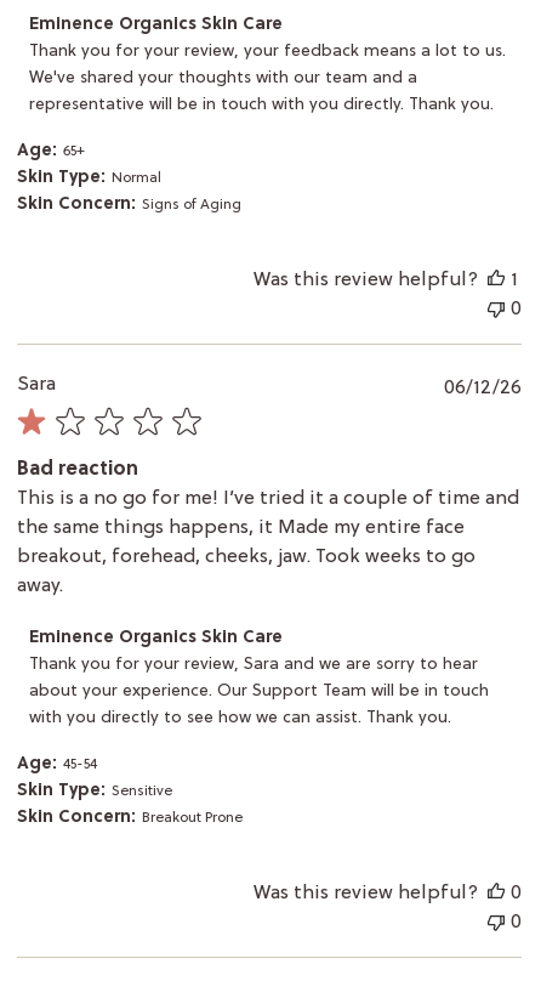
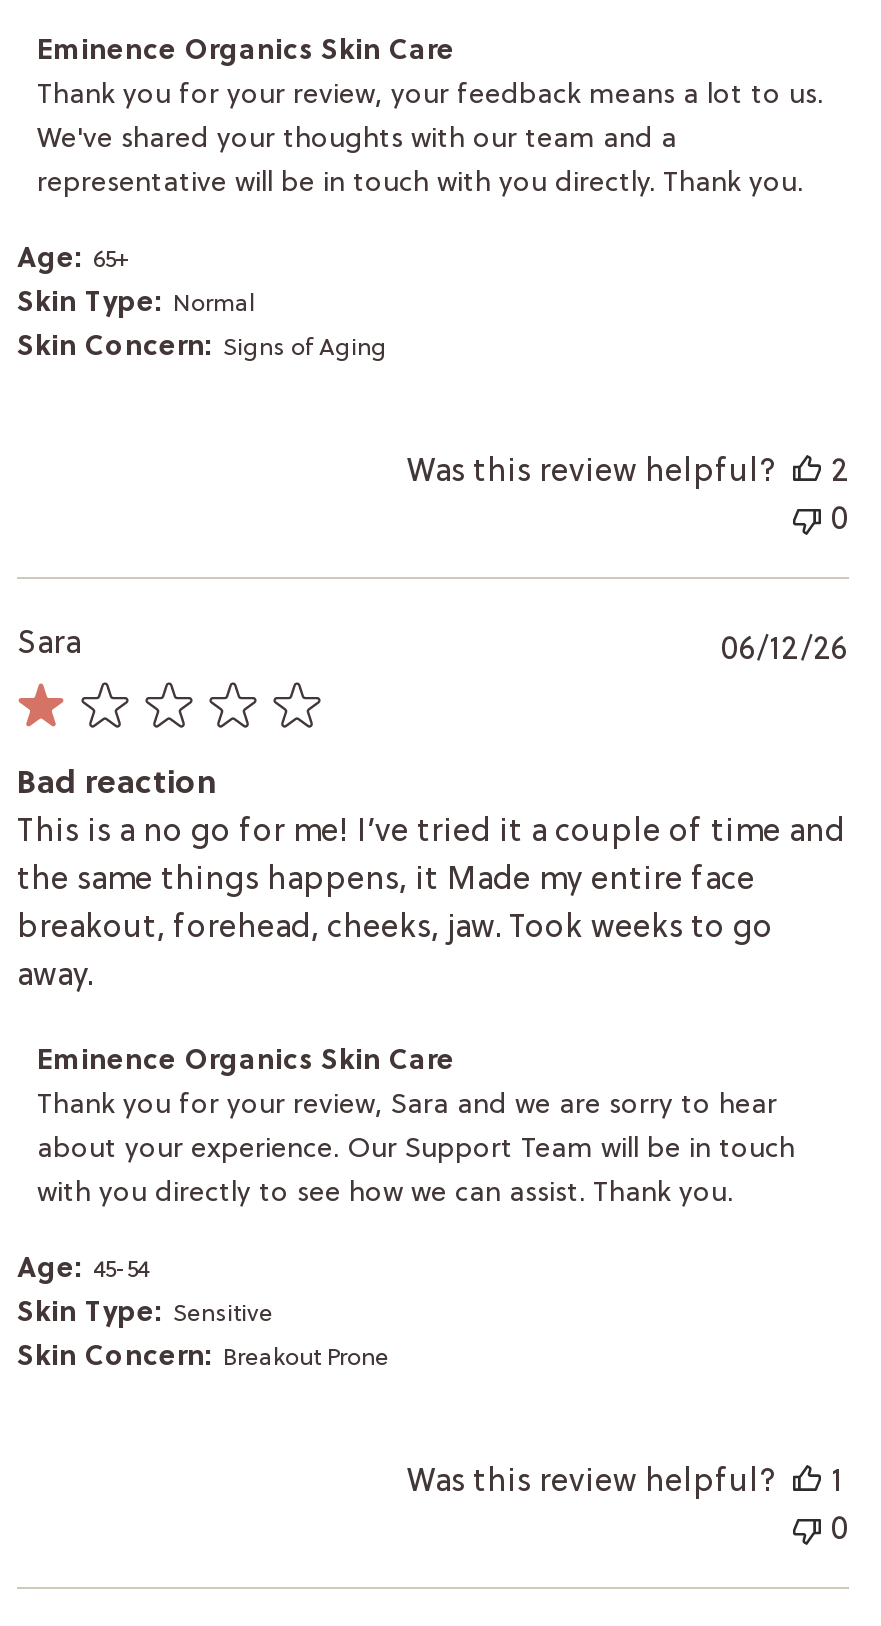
[254,269,518,291] Was this review helpful? 1 -> [407,455,849,491] Was this review helpful? 2
[254,883,522,904] Was this review helpful? 0 -> [407,1465,843,1501] Was this review helpful? 1

